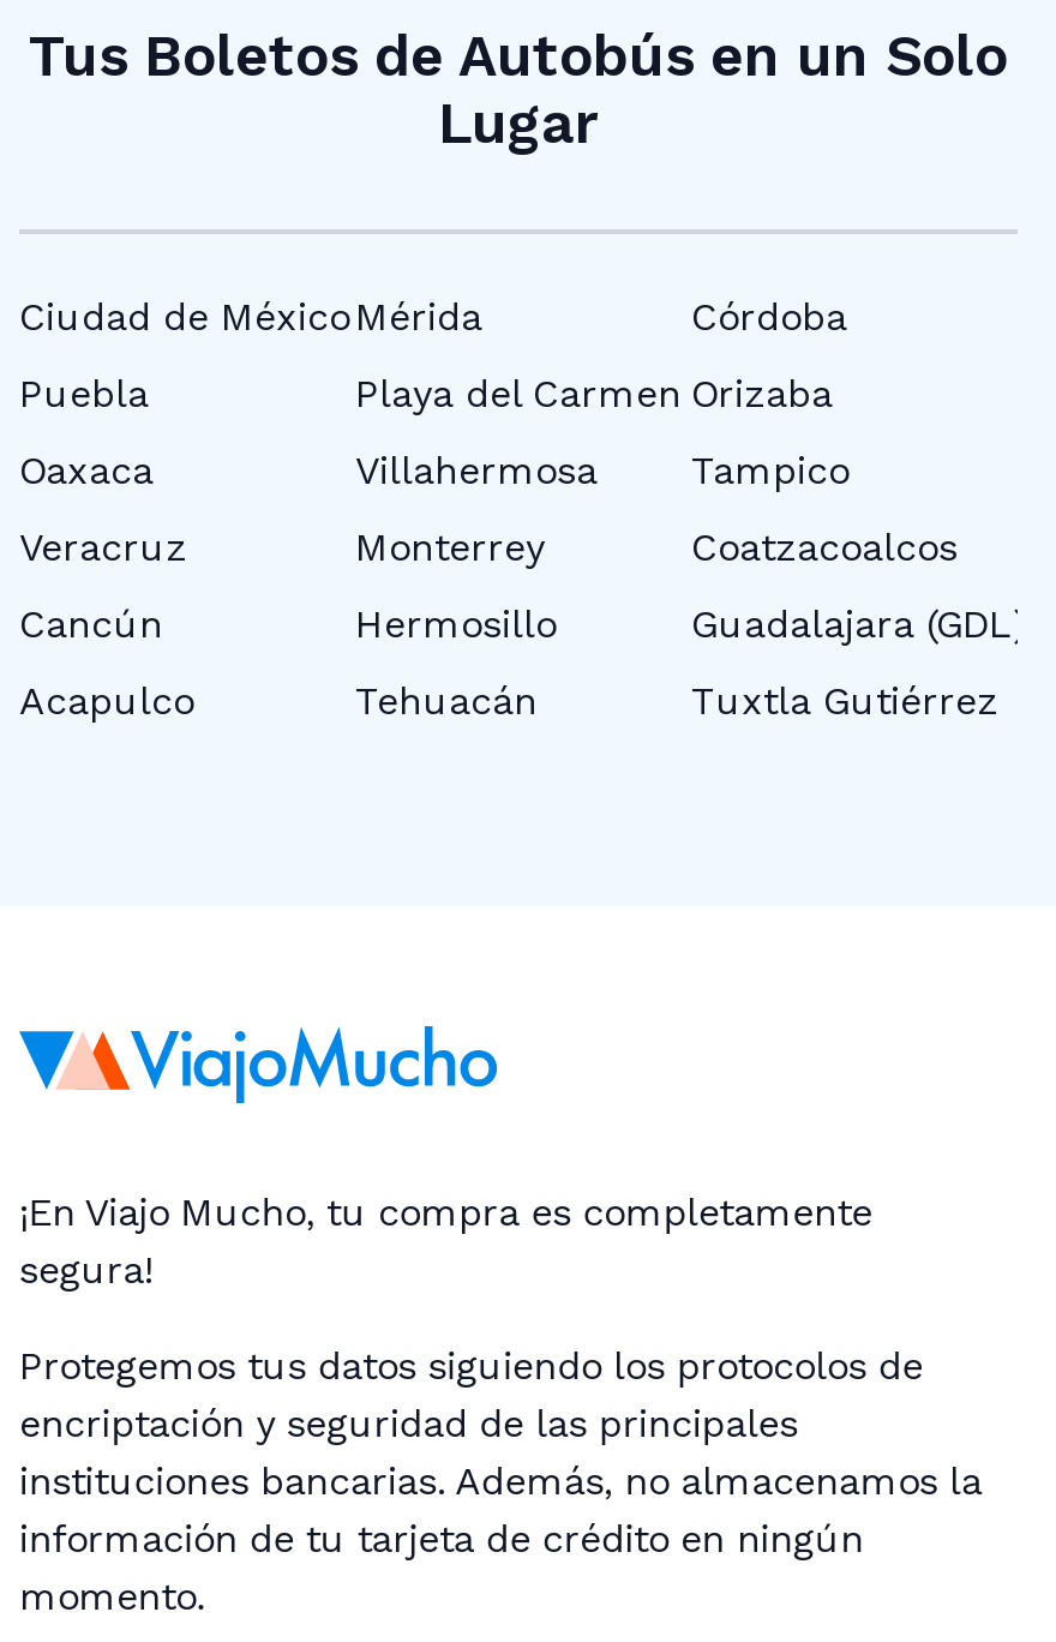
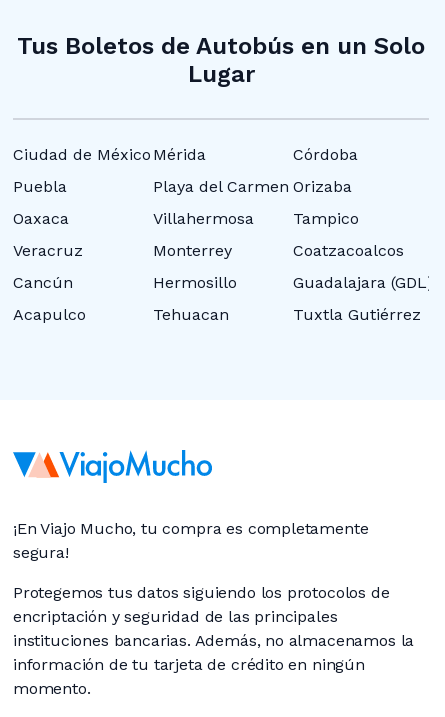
[355,678,538,724] Tehuacán -> [153,305,229,324] Tehuacan

